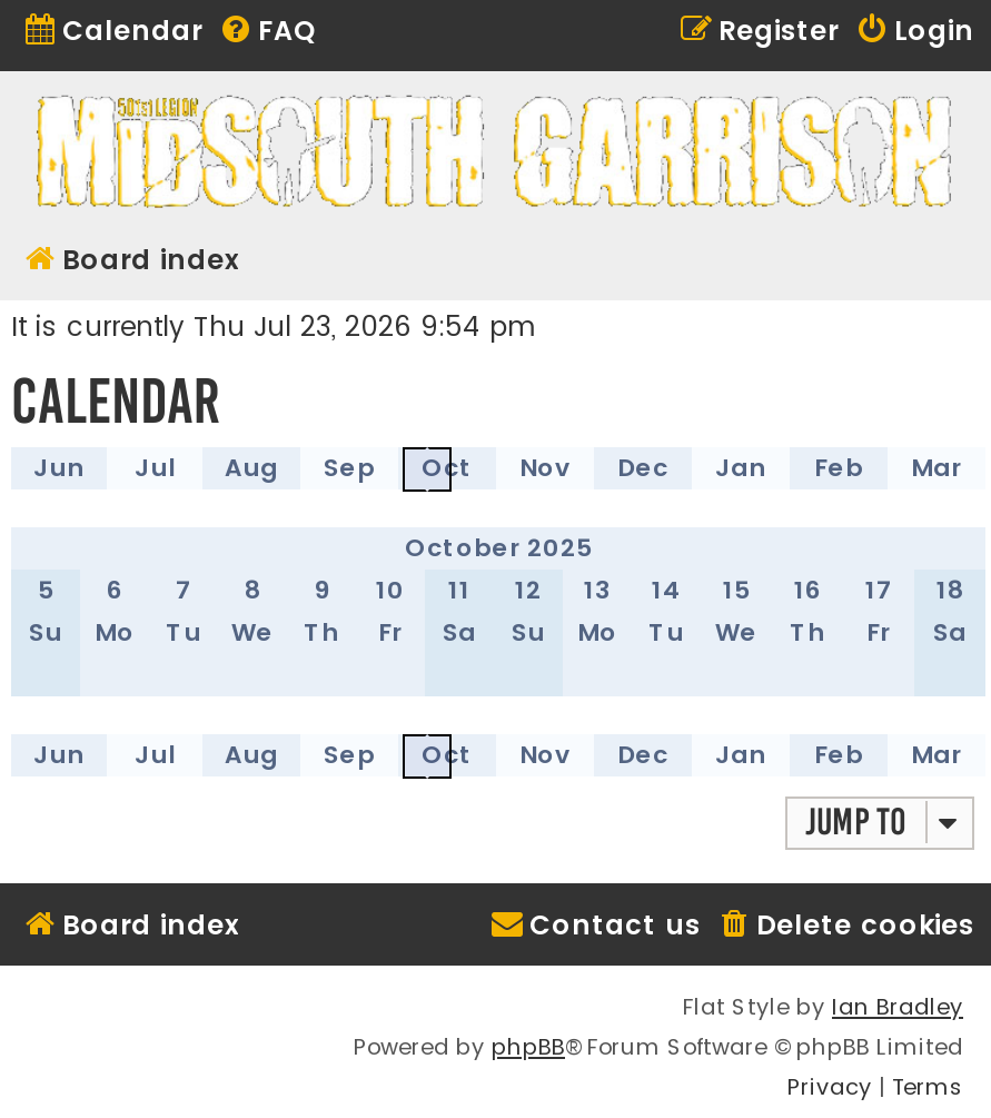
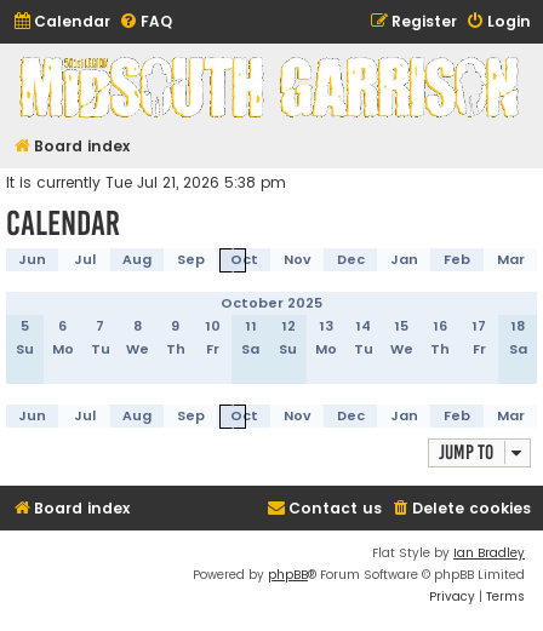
[11,308,536,346] It is currently Thu Jul 23, 2026 9:54 pm -> [6,172,286,193] It is currently Tue Jul 21, 2026 5:38 pm

